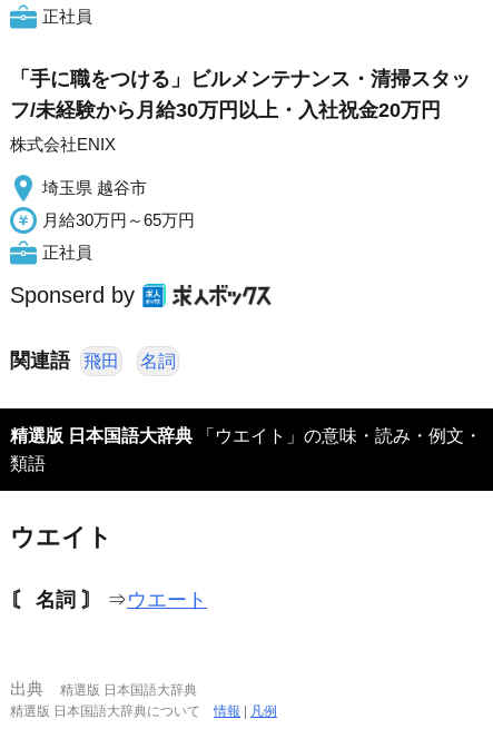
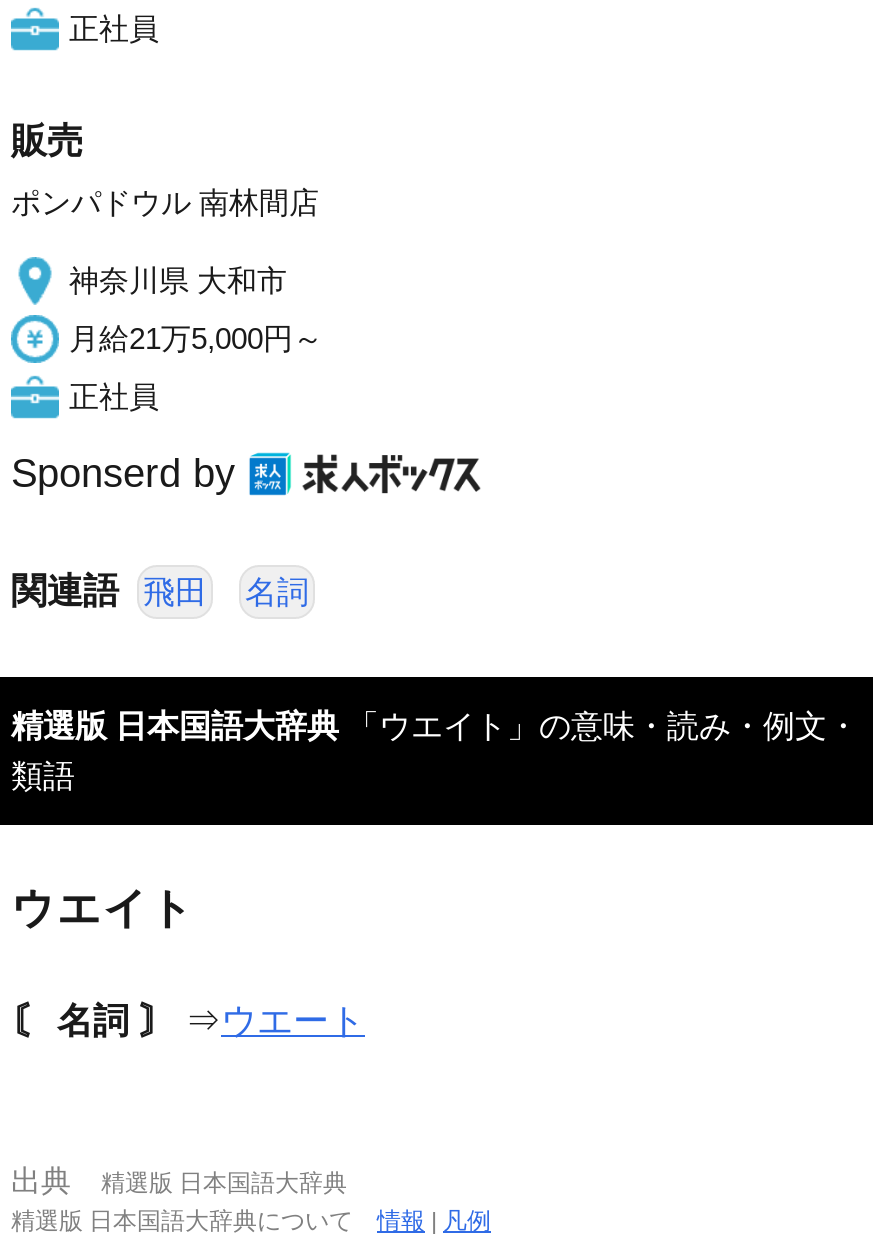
[10,68,471,121] 「手に職をつける」ビルメンテナンス・清掃スタッ | フ/未経験から月給30万円以上・入社祝金20万円 -> [11,121,83,161] 販売
[10,135,116,154] 株式会社ENIX -> [11,185,319,219] ポンパドウル 南林間店
[42,178,147,197] 埼玉県 越谷市 -> [69,263,287,297] 神奈川県 大和市
[42,210,195,229] 月給30万円～65万円 -> [69,321,323,355] 月給21万5,000円～

